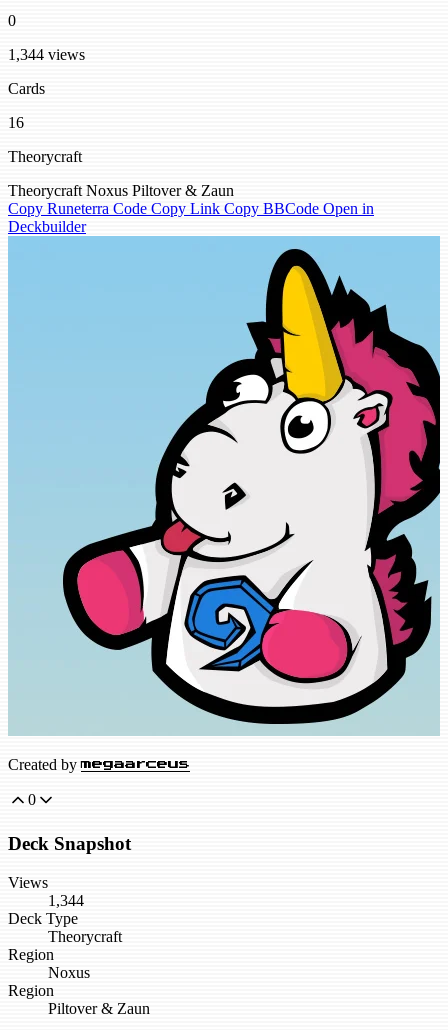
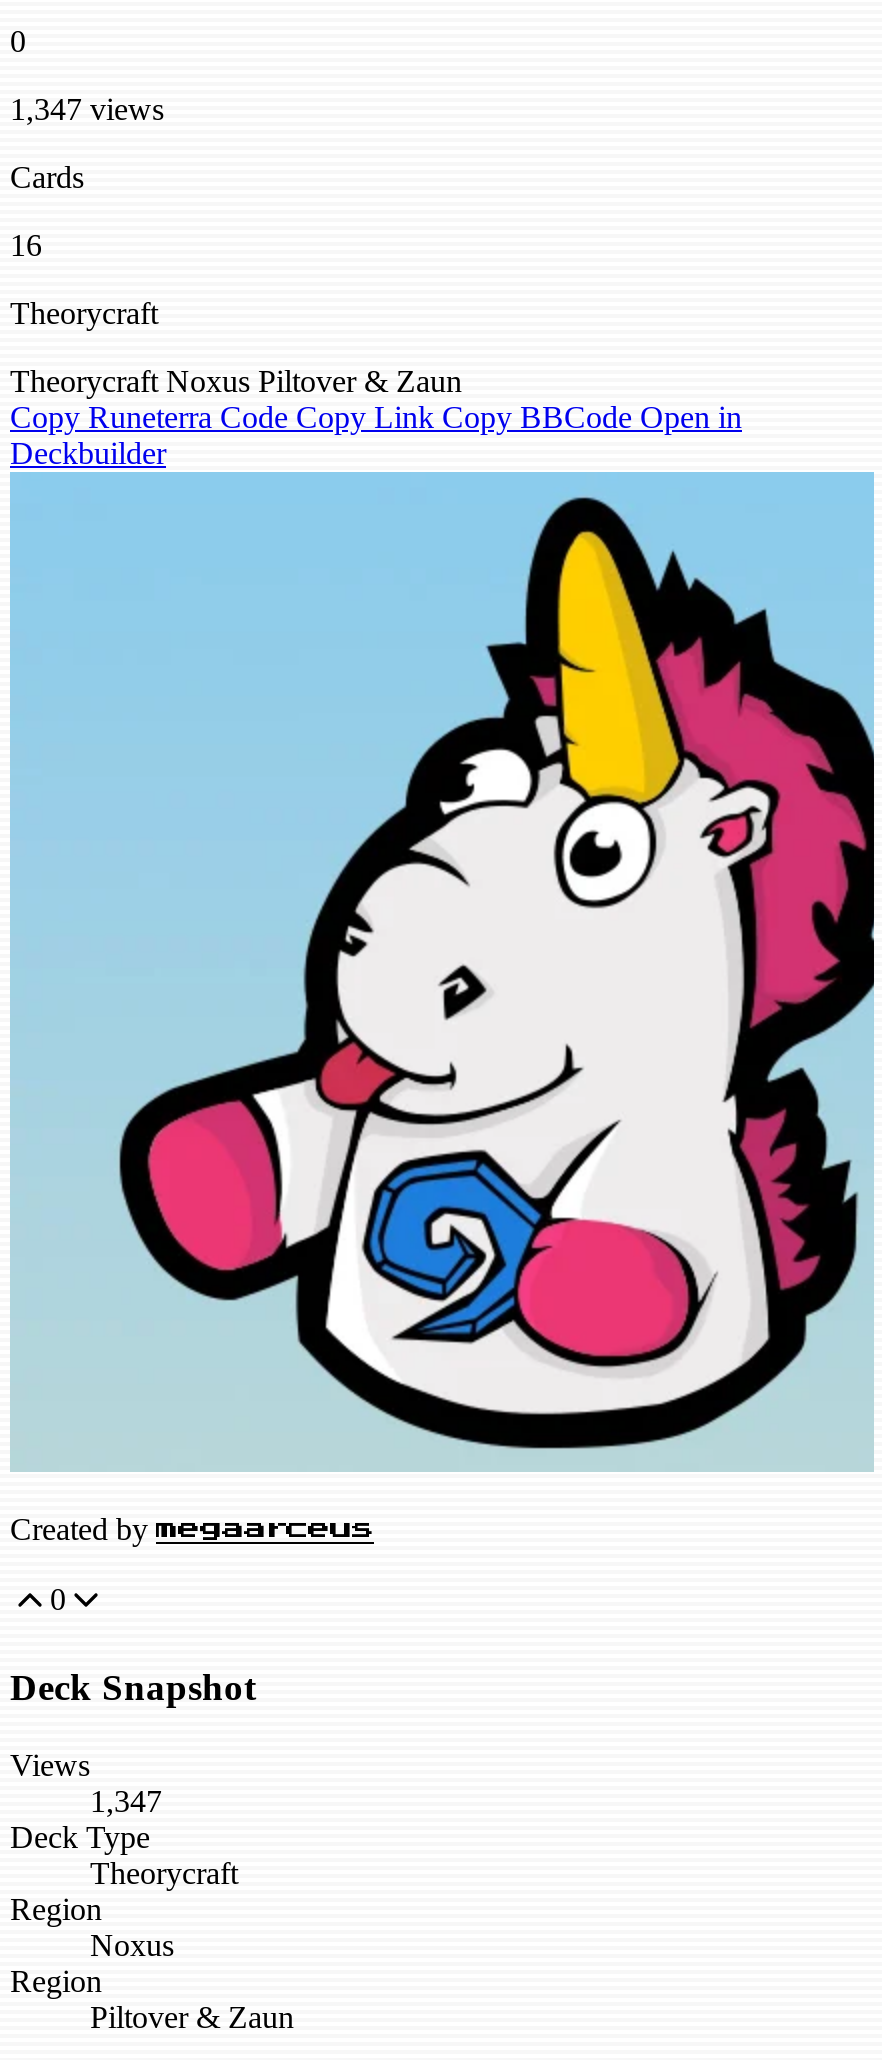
[8,46,85,63] 1,344 views -> [10,93,164,127] 1,347 views
[48,892,84,909] 1,344 -> [90,1784,162,1818] 1,347

